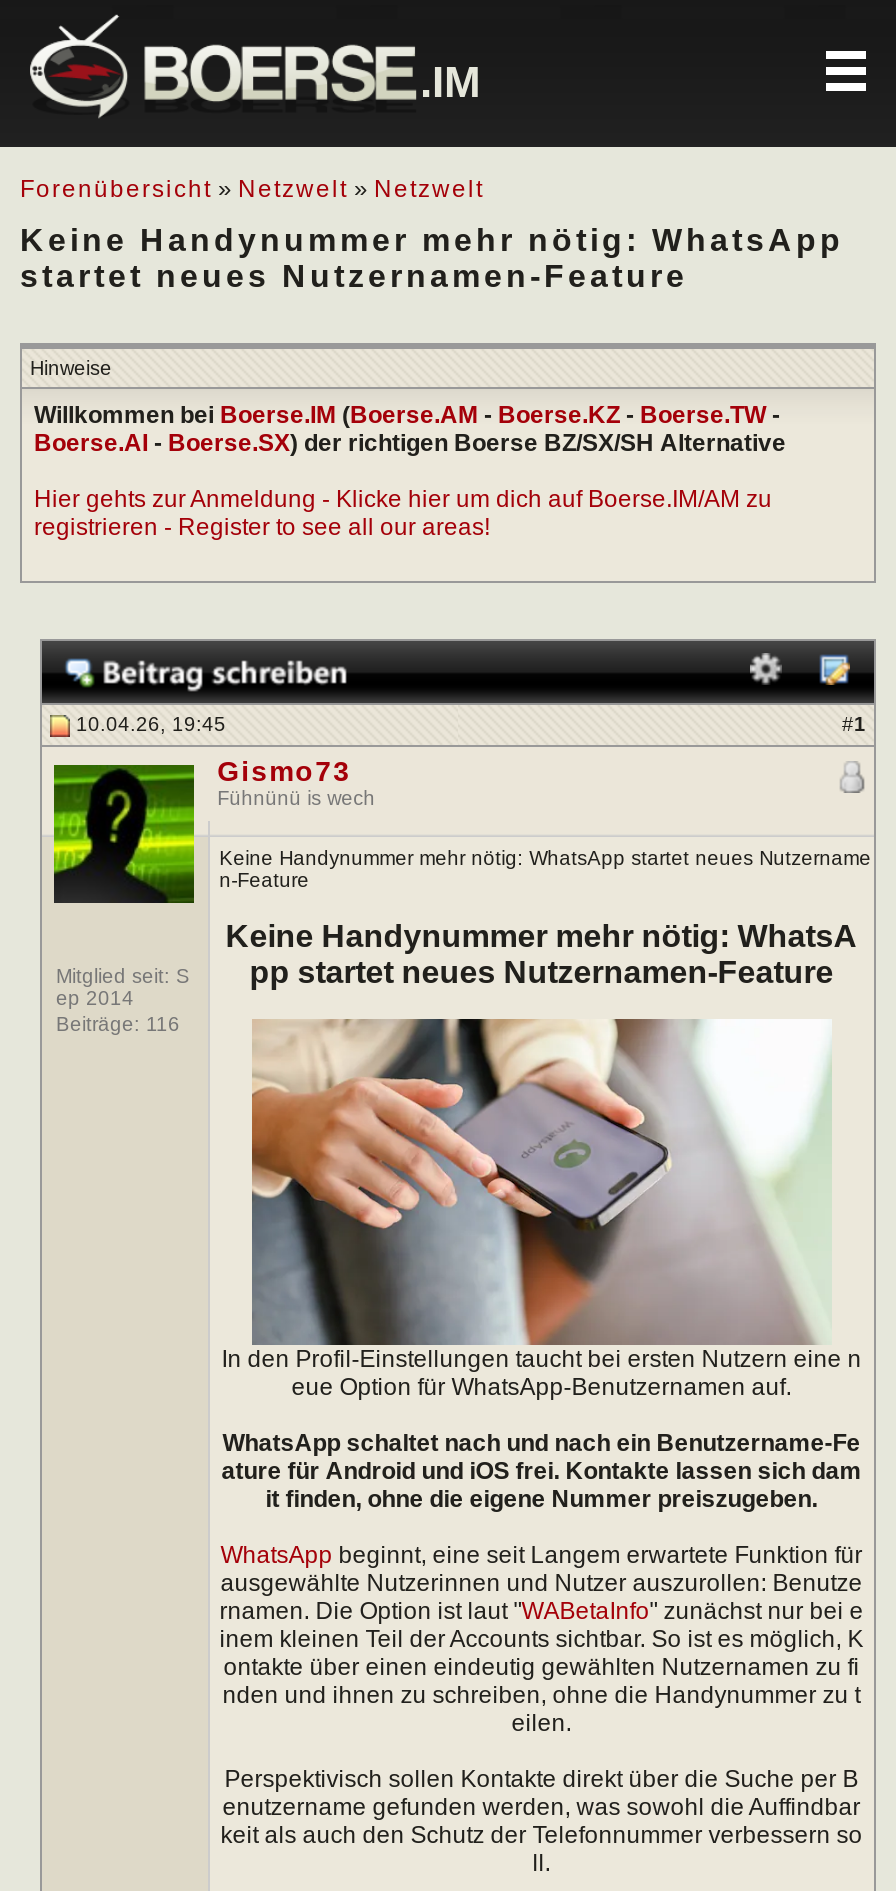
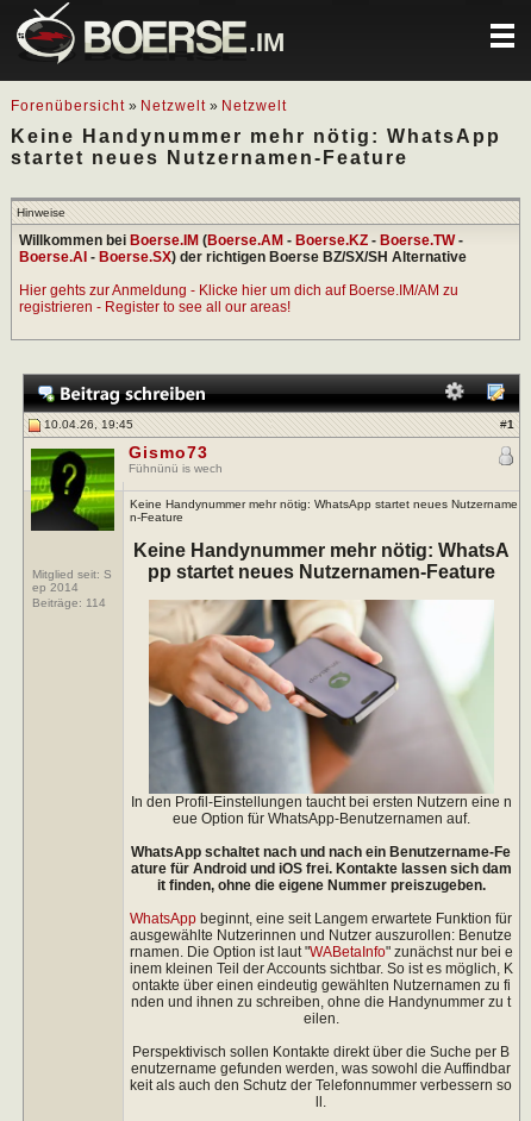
[56,1013,180,1035] Beiträge: 116 -> [32,596,106,609] Beiträge: 114

